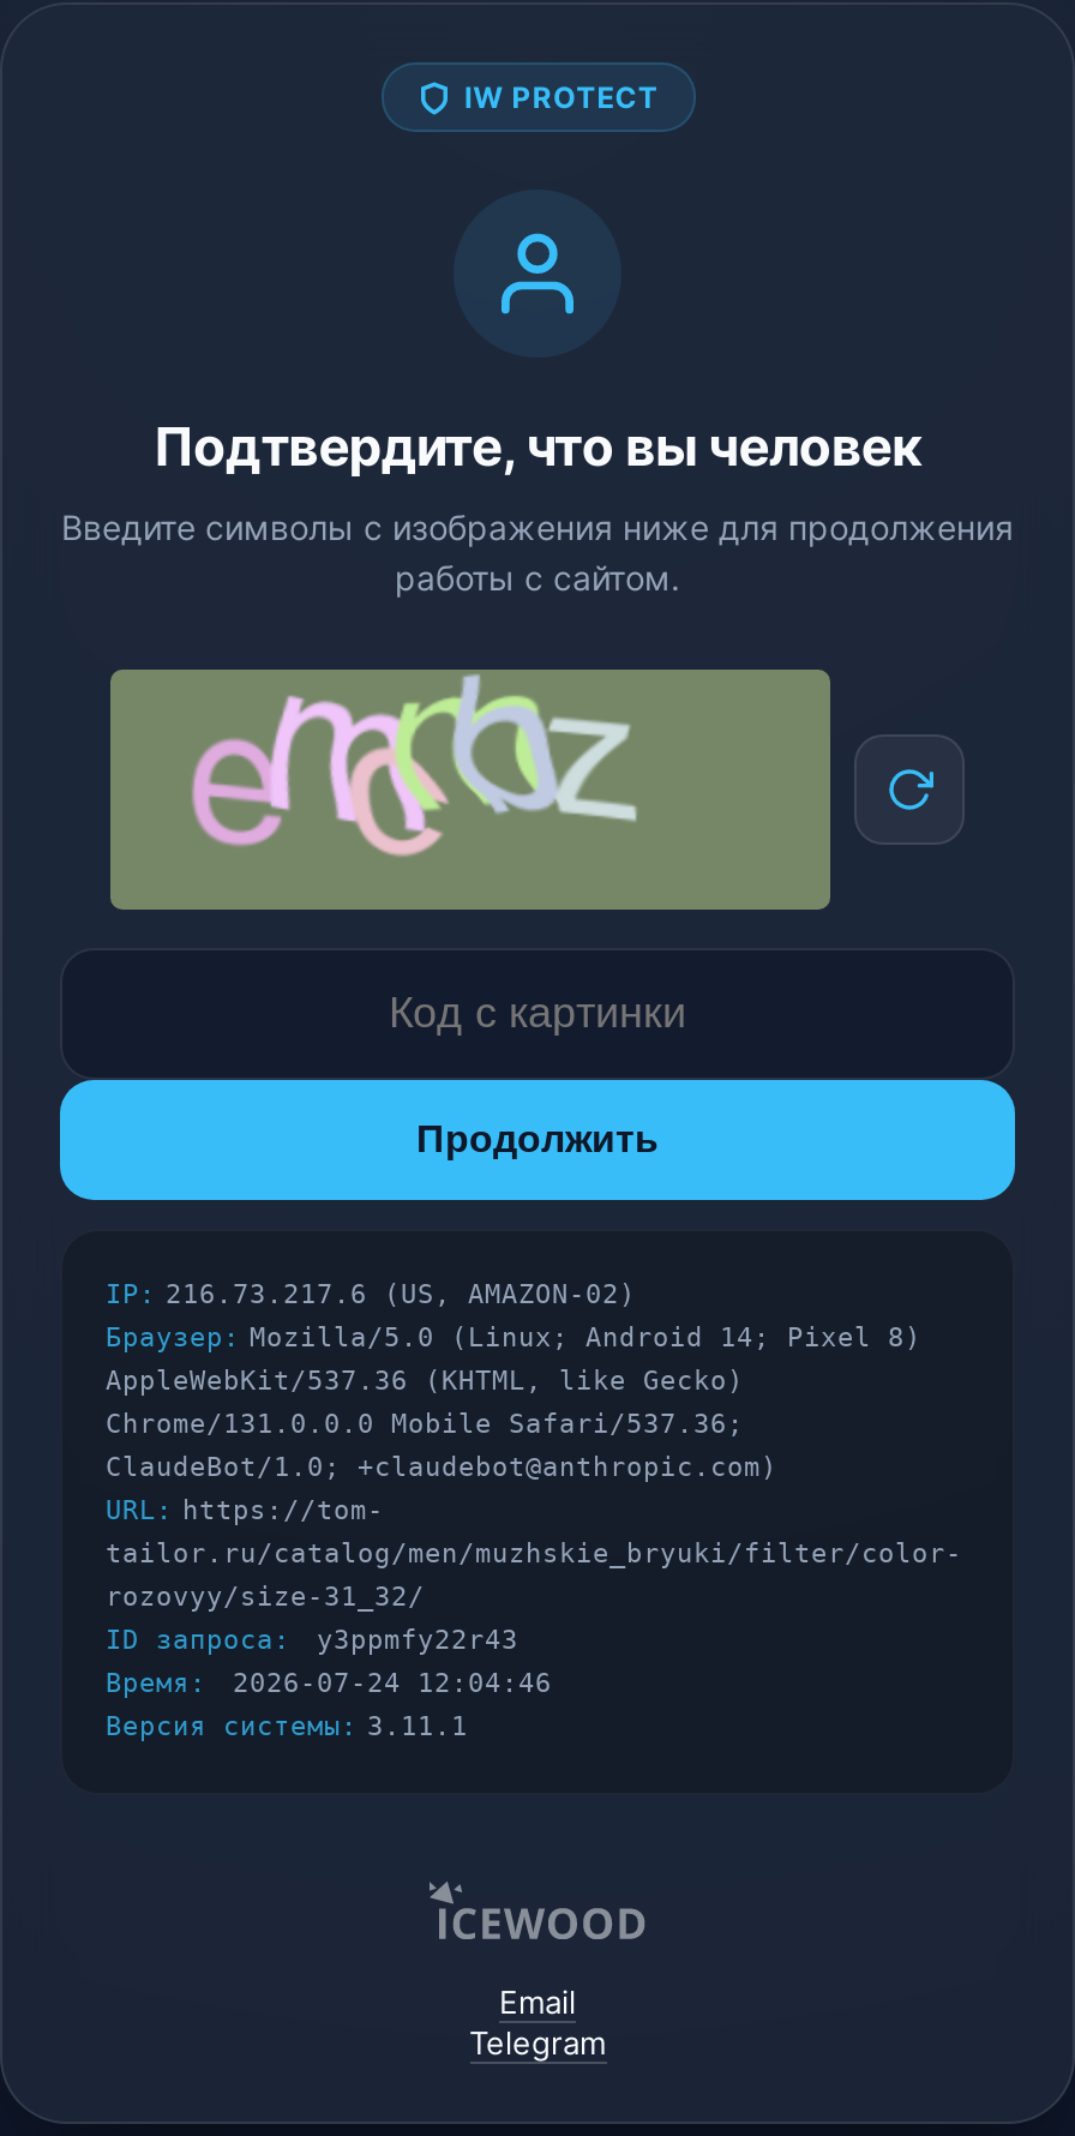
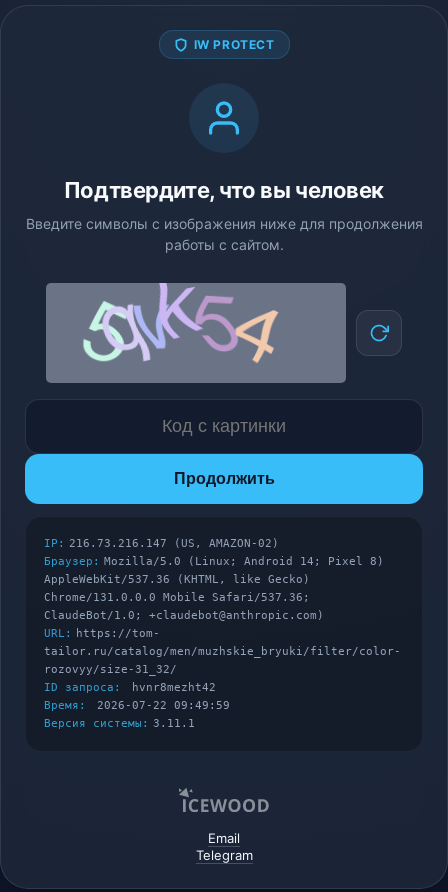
[113,672,828,907] [image] -> [48,283,344,381] [image]
[106,1279,636,1310] IP: 216.73.217.6 (US, AMAZON-02) -> [44,537,279,550] IP: 216.73.216.147 (US, AMAZON-02)
[106,1625,518,1656] ID запроса: y3ppmfy22r43 -> [44,681,216,694] ID запроса: hvnr8mezht42
[106,1668,552,1699] Время: 2026-07-24 12:04:46 -> [44,699,230,712] Время: 2026-07-22 09:49:59

